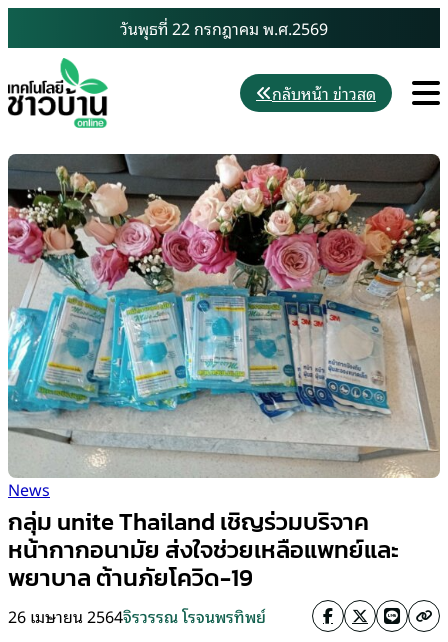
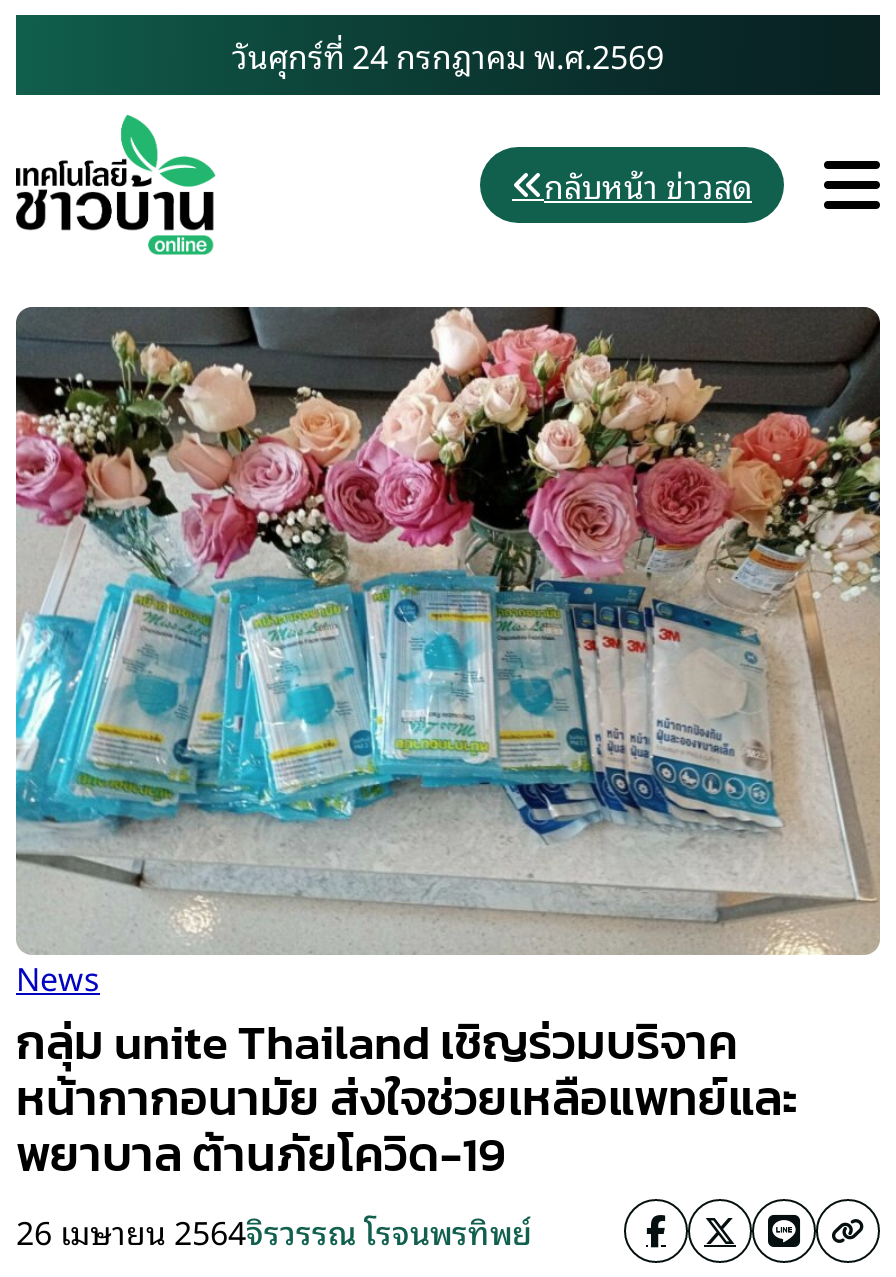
[120,15,328,41] วันพุธที่ 22 กรกฎาคม พ.ศ.2569 -> [232,29,664,81] วันศุกร์ที่ 24 กรกฎาคม พ.ศ.2569

